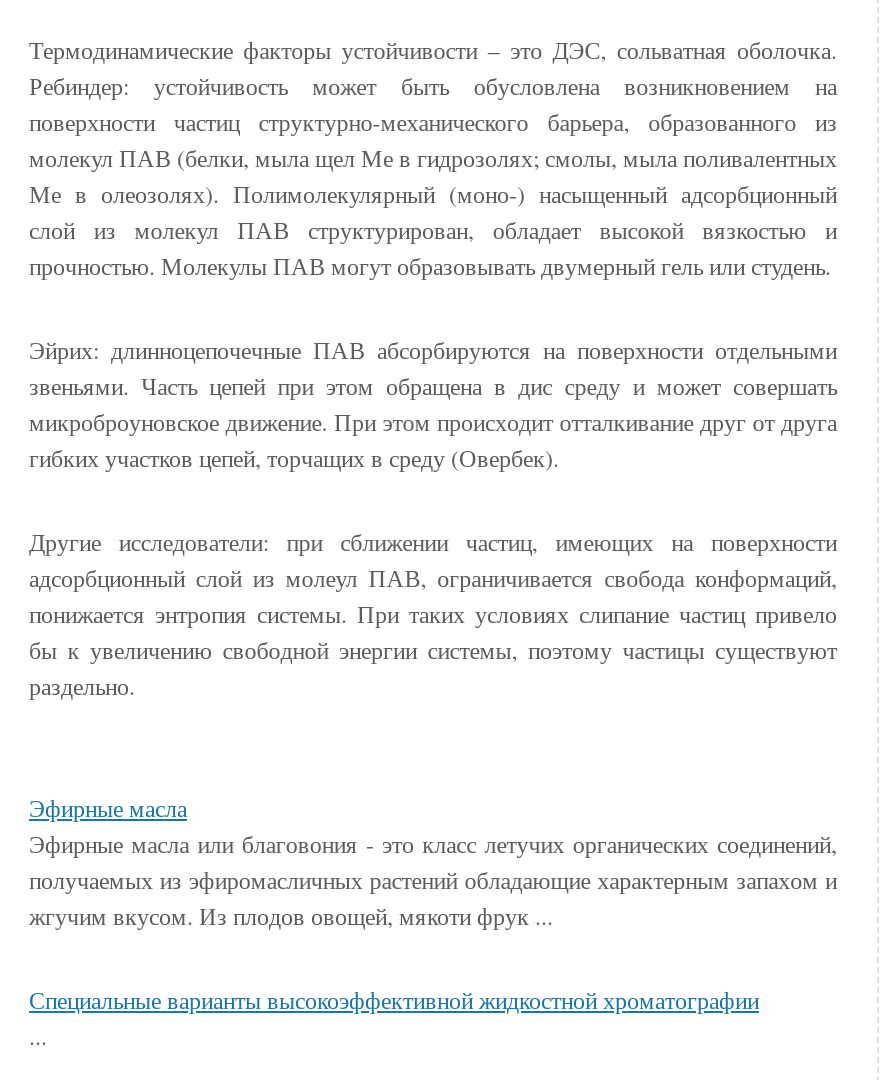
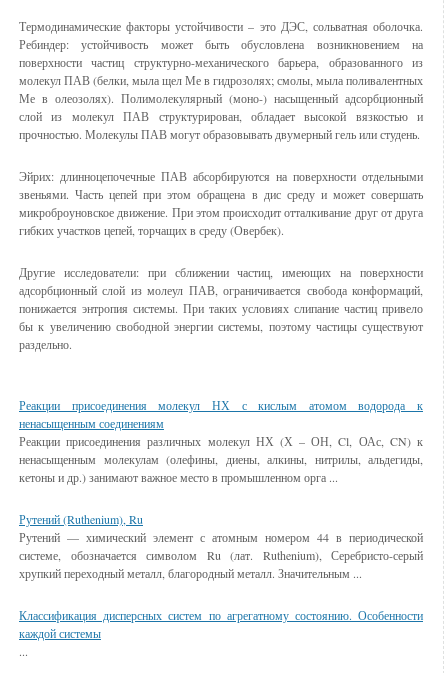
[29,791,837,1015] Эфирные масла | Эфирные масла или благовония - это класс летучих органических соединений, | получаемых из эфиромасличных растений обладающие характерным запахом и | жгучим вкусом. Из плодов овощей, мякоти фрук ... | Специальные варианты высокоэффективной жидкостной хроматографии -> [19,397,423,641] Реакции присоединения молекул НХ с кислым атомом водорода к | ненасыщенным соединениям | Реакции присоединения различных молекул НХ (Х – ОН, Cl, ОАс, CN) к | ненасыщенным молекулам (олефины, диены, алкины, нитрилы, альдегиды, | кетоны и др.) занимают важное место в промышленном орга ... | Рутений (Ruthenium), Ru | Рутений — химический элемент с атомным номером 44 в периодической | системе, обозначается символом Ru (лат. Ruthenium), Серебристо-серый | хрупкий переходный металл, благородный металл. Значительным ... | Классификация дисперсных систем по агрегатному состоянию. Особенности | каждой системы

